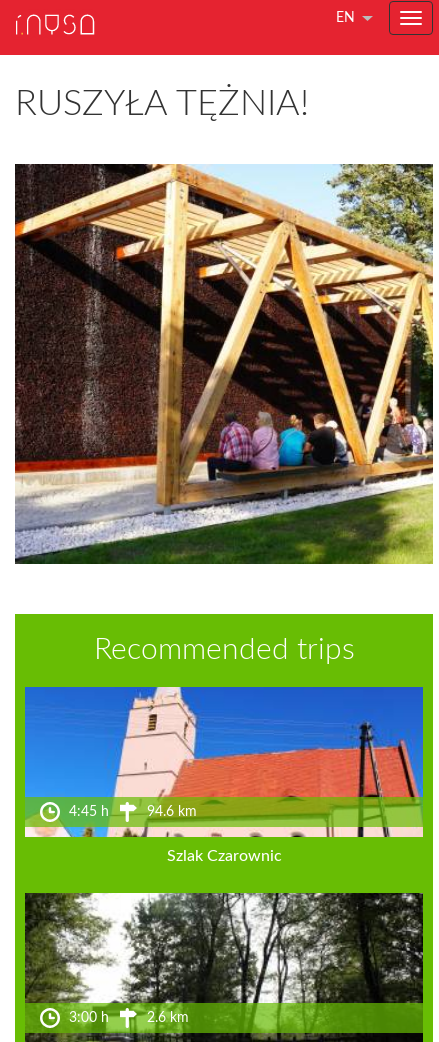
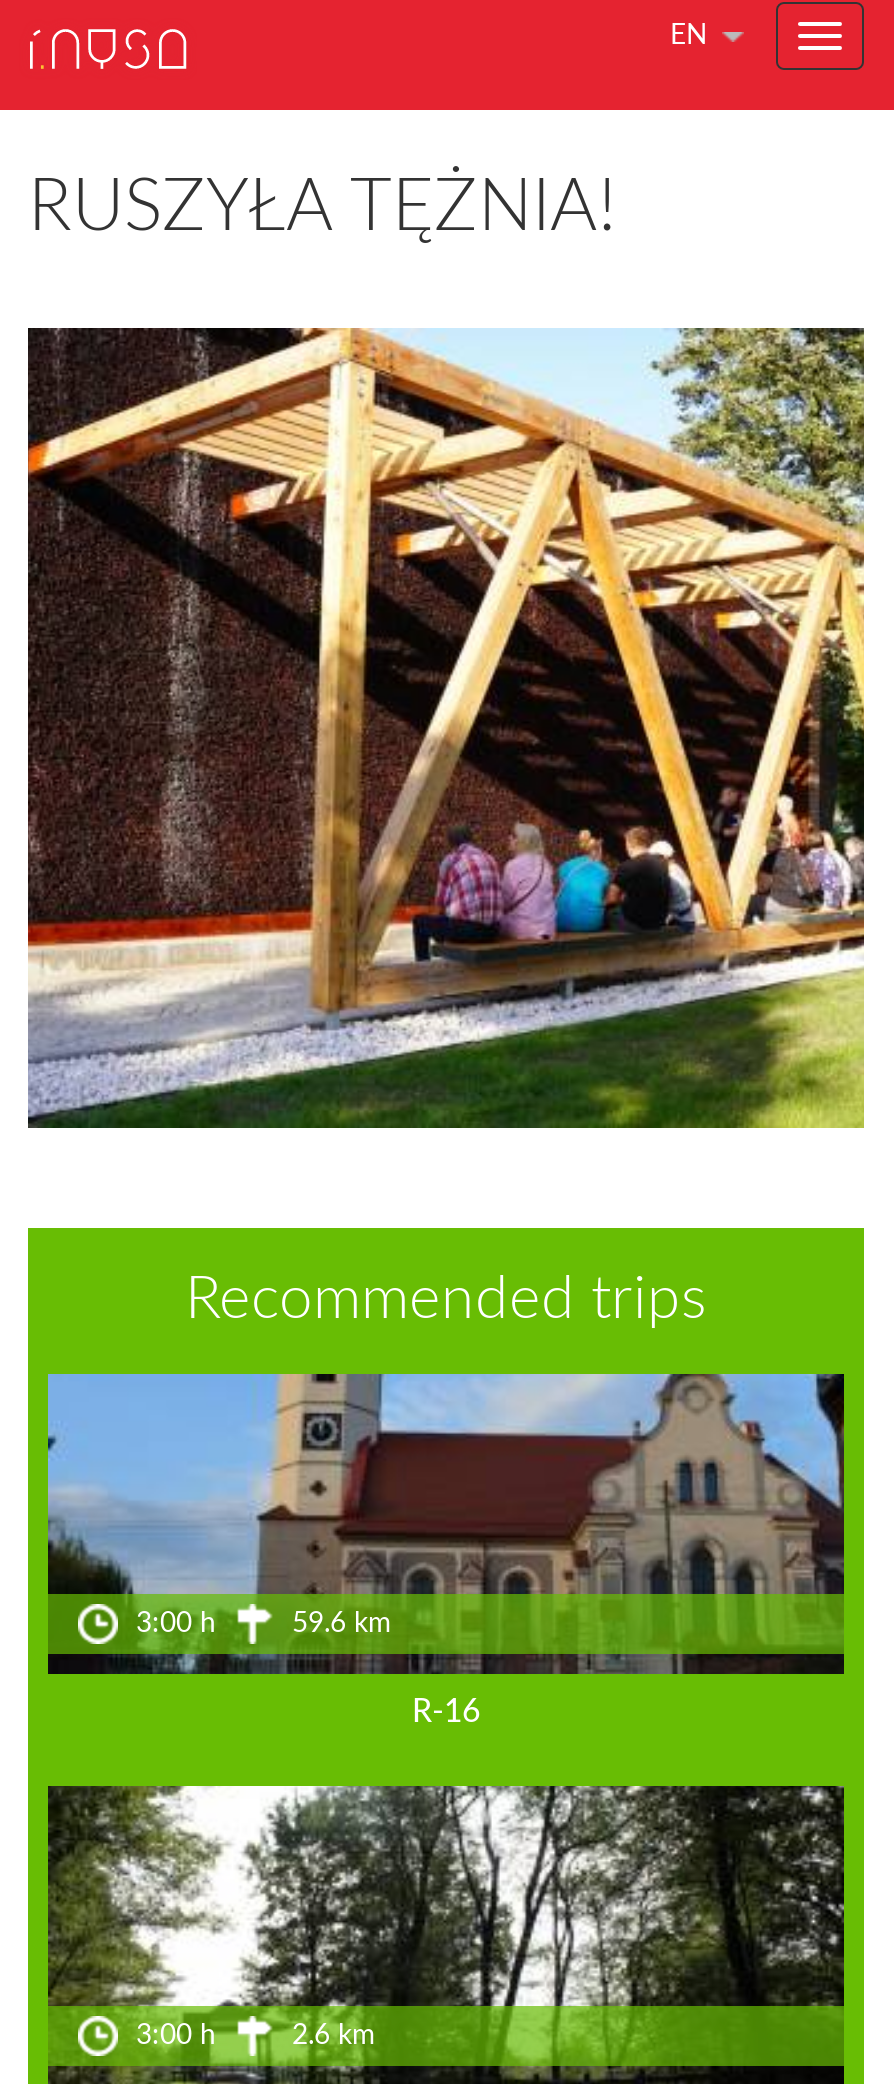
[24,686,424,838] [image] | 4:45 h | 94.6 km -> [46,1372,846,1676] [image] | 3:00 h | 59.6 km
[166,848,281,864] Szlak Czarownic -> [412,1696,480,1728] R-16

